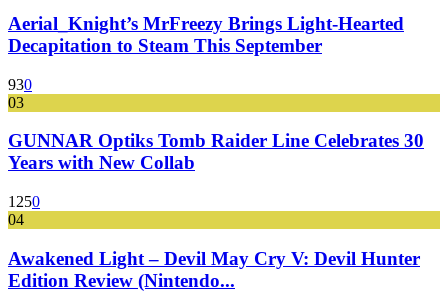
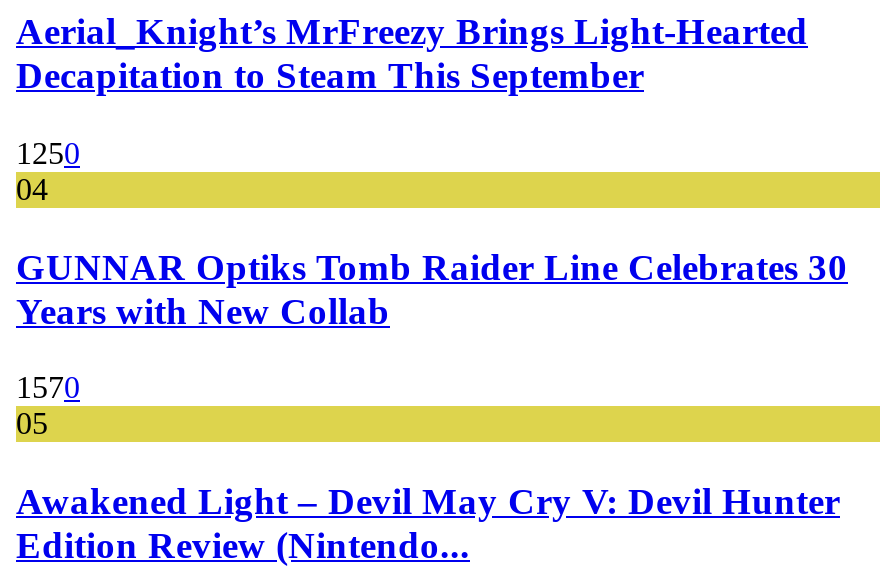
[8,76,32,93] 930 -> [16,136,80,170] 1250
[8,94,24,111] 03 -> [16,172,48,206] 04
[8,193,40,210] 1250 -> [16,371,80,405] 1570
[8,211,24,228] 04 -> [16,407,48,441] 05

